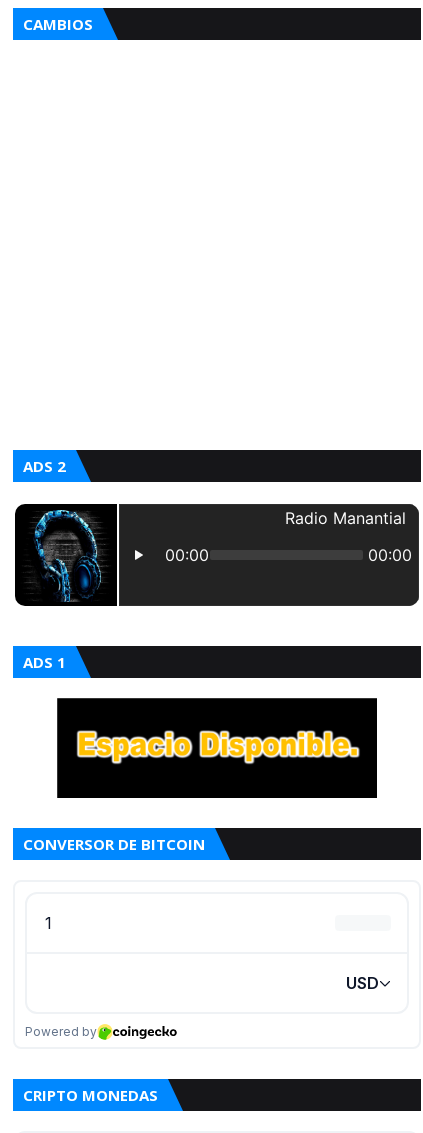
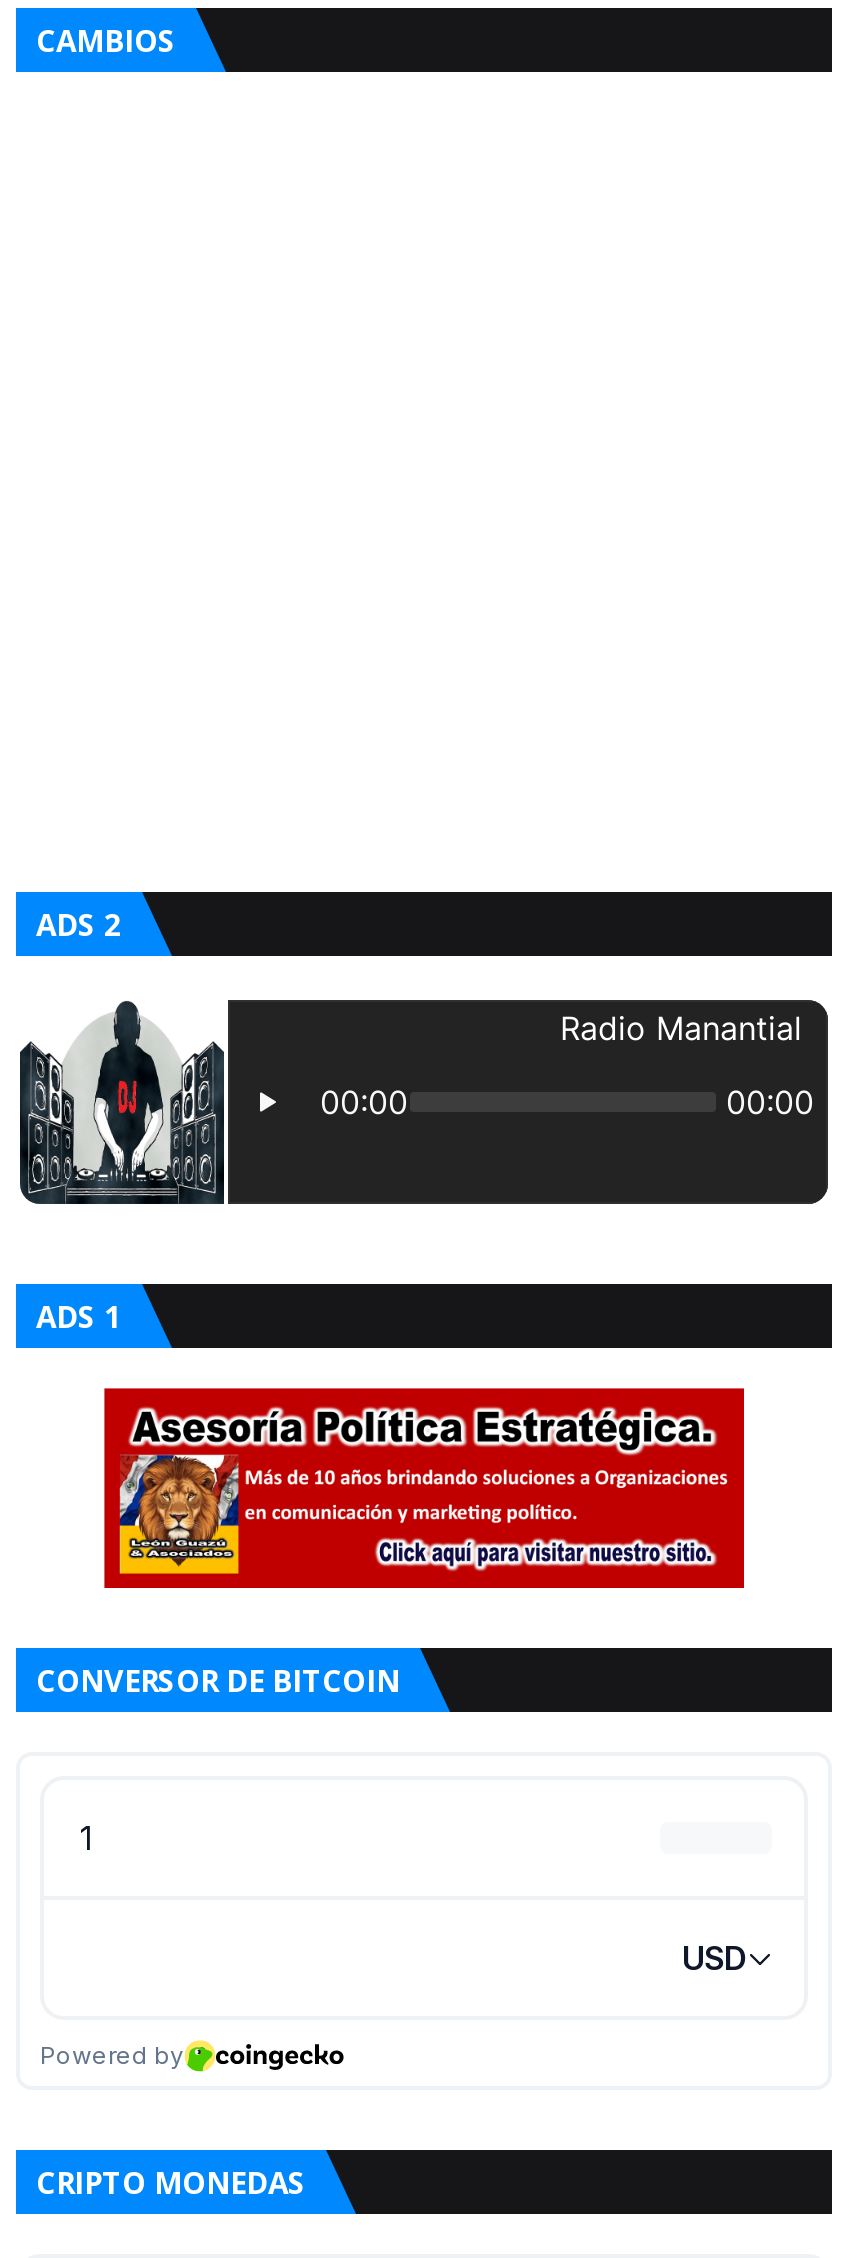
[14,503,117,606] [image] -> [20,1000,226,1204] [image]
[56,697,378,799] [image] -> [102,1386,746,1590] [image]

